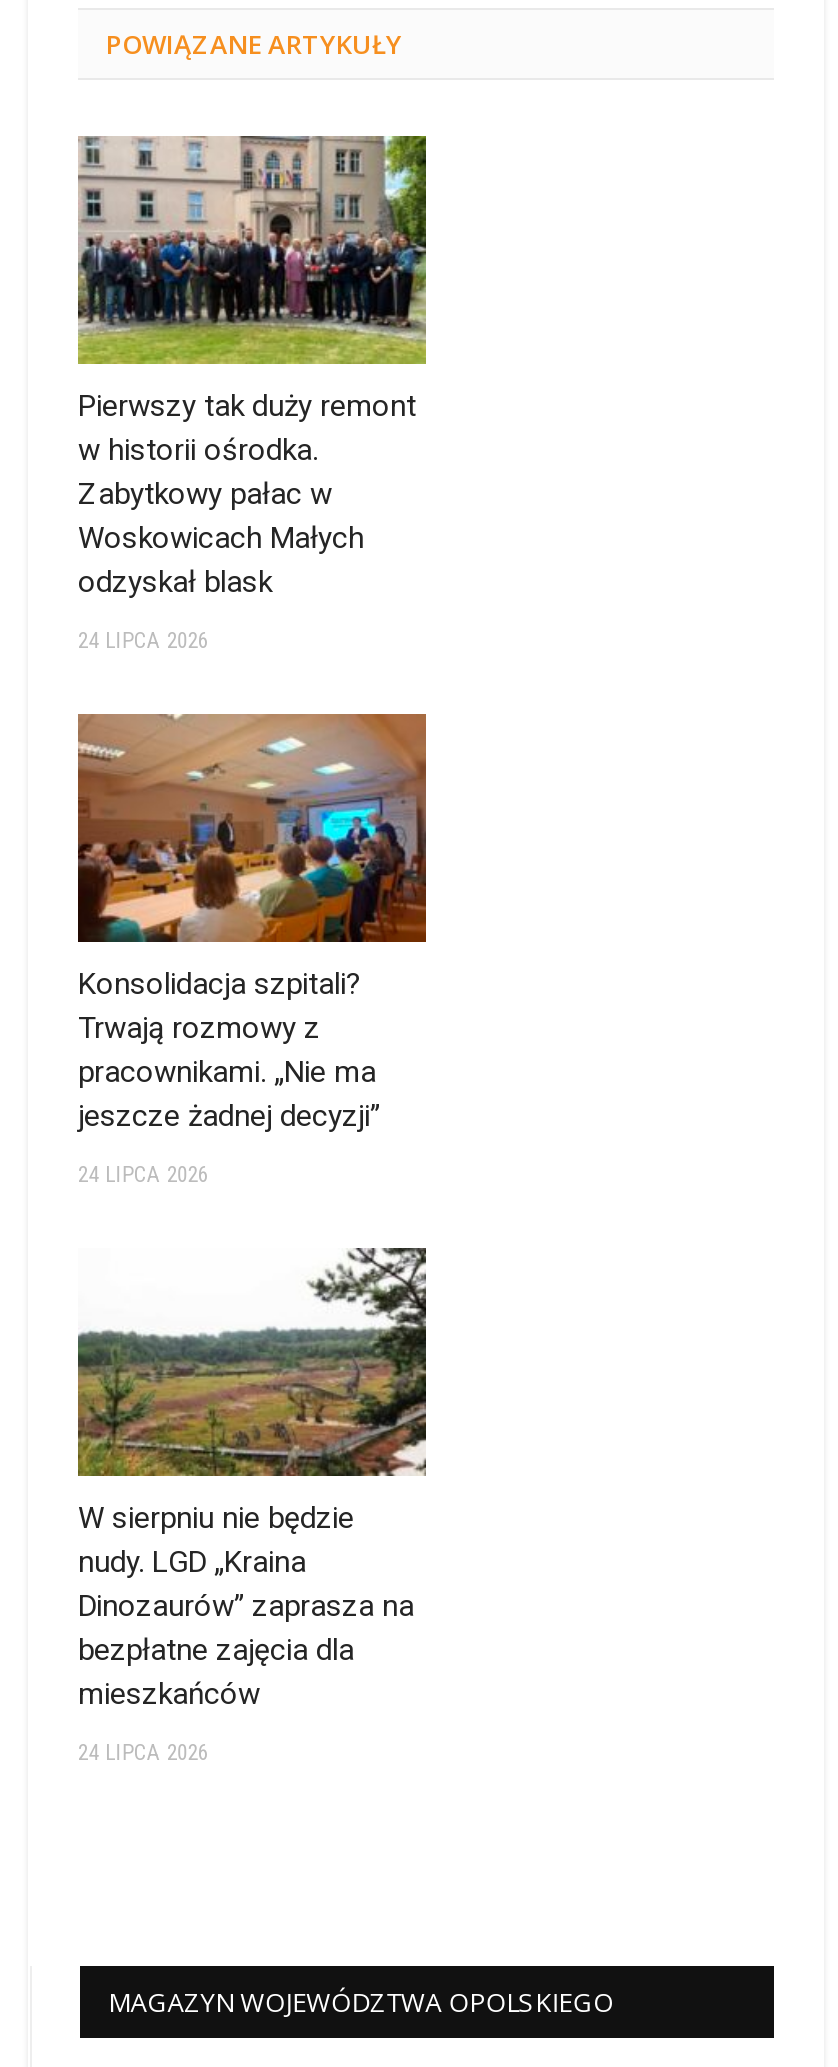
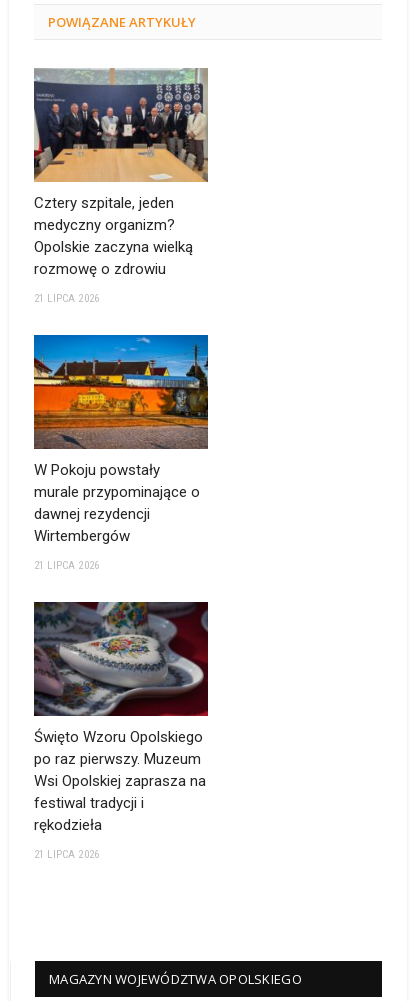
[78,134,426,601] [image] | Pierwszy tak duży remont | w historii ośrodka. | Zabytkowy pałac w | Woskowicach Małych | odzyskał blask -> [34,68,208,278] [image] | Cztery szpitale, jeden | medyczny organizm? | Opolskie zaczyna wielką | rozmowę o zdrowiu
[78,629,208,655] 24 LIPCA 2026 -> [34,292,99,305] 21 LIPCA 2026
[76,712,428,1134] [image] | Konsolidacja szpitali? | Trwają rozmowy z | pracownikami. „Nie ma | jeszcze żadnej decyzji” -> [33,334,209,545] [image] | W Pokoju powstały | murale przypominające o | dawnej rezydencji | Wirtembergów
[78,1162,208,1188] 24 LIPCA 2026 -> [34,559,99,572] 21 LIPCA 2026
[78,1248,428,1712] [image] | W sierpniu nie będzie | nudy. LGD „Kraina | Dinozaurów” zaprasza na | bezpłatne zajęcia dla | mieszkańców -> [33,601,209,834] [image] | Święto Wzoru Opolskiego | po raz pierwszy. Muzeum | Wsi Opolskiej zaprasza na | festiwal tradycji i | rękodzieła
[78,1740,208,1766] 24 LIPCA 2026 -> [34,848,99,861] 21 LIPCA 2026

